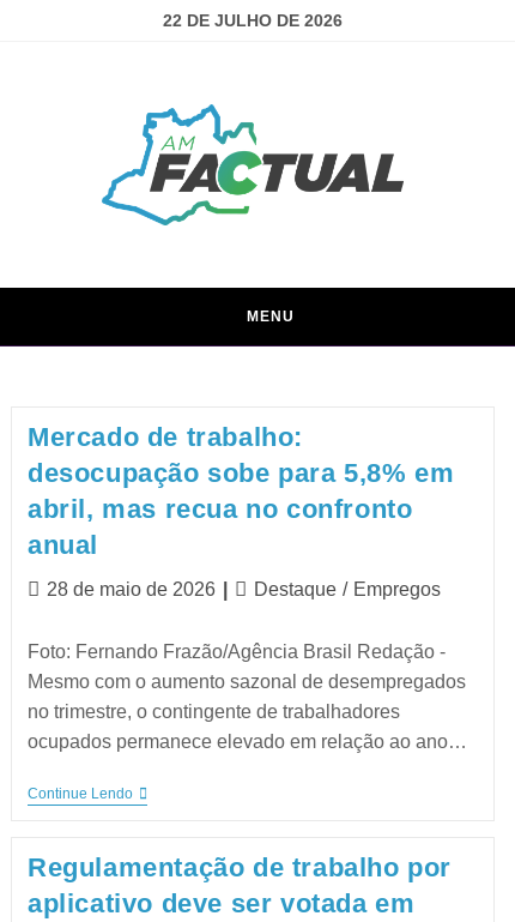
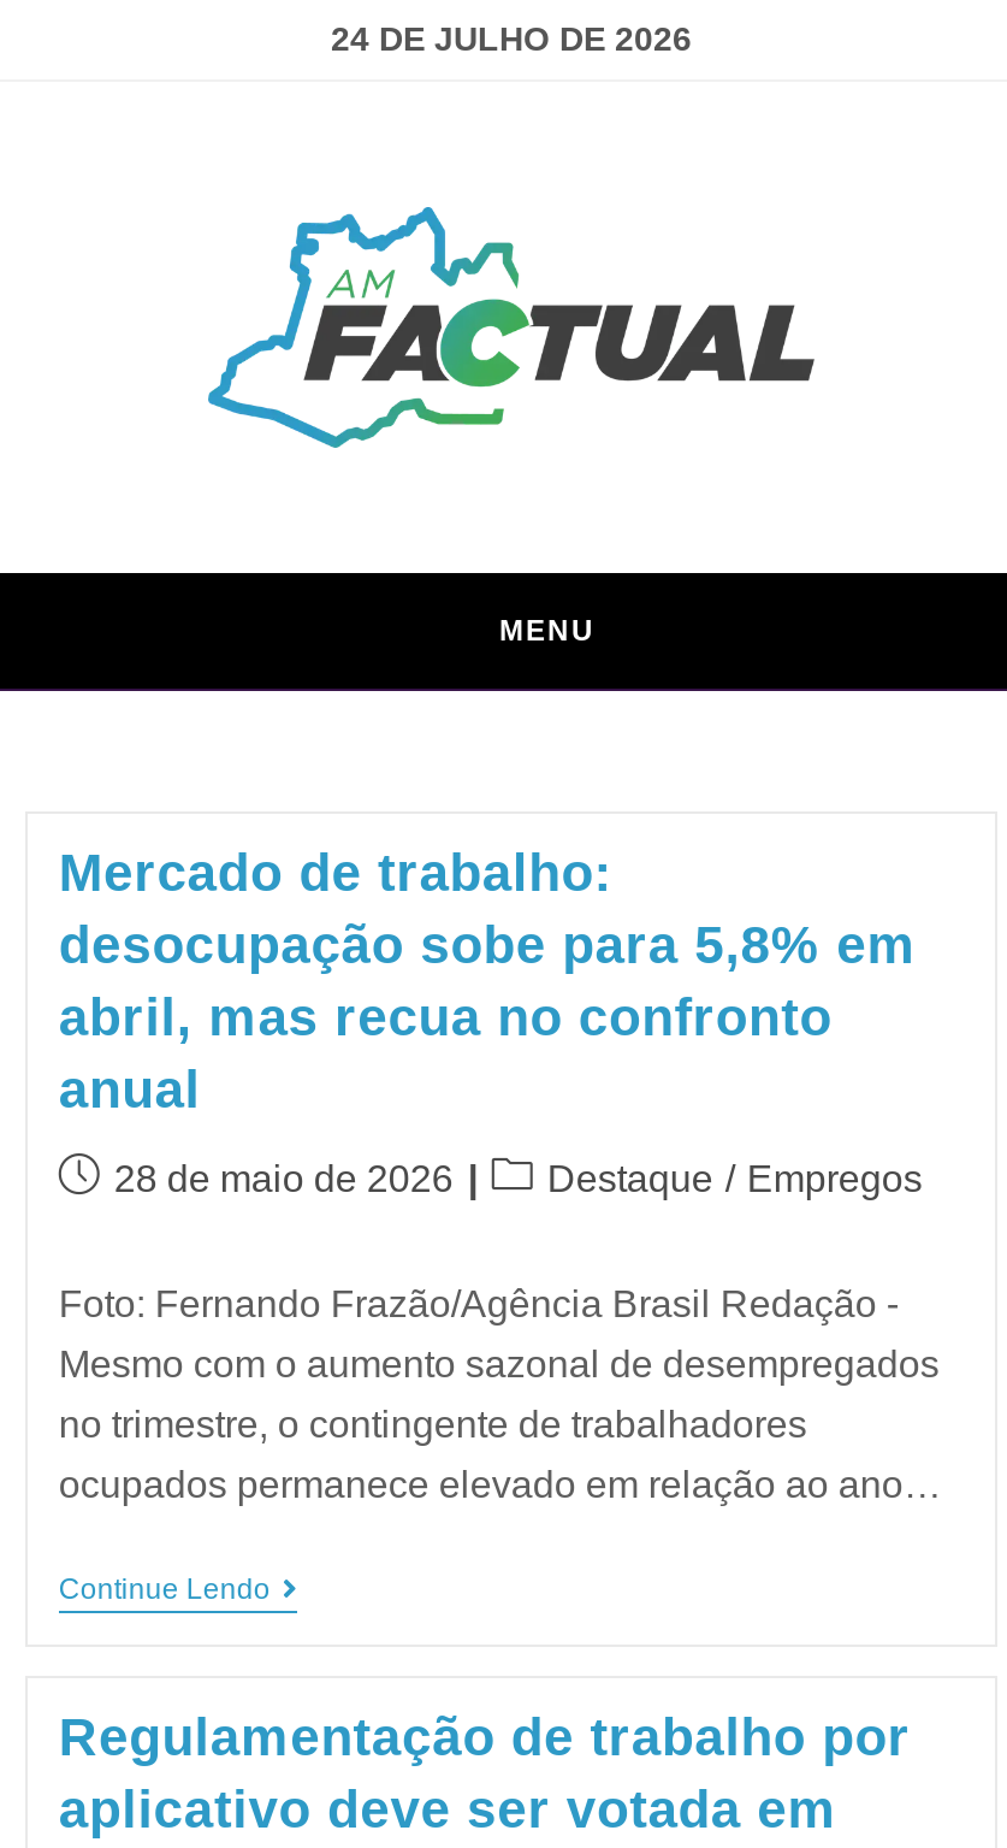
[163,11,343,30] 22 DE JULHO DE 2026 -> [331,19,692,58] 24 DE JULHO DE 2026

